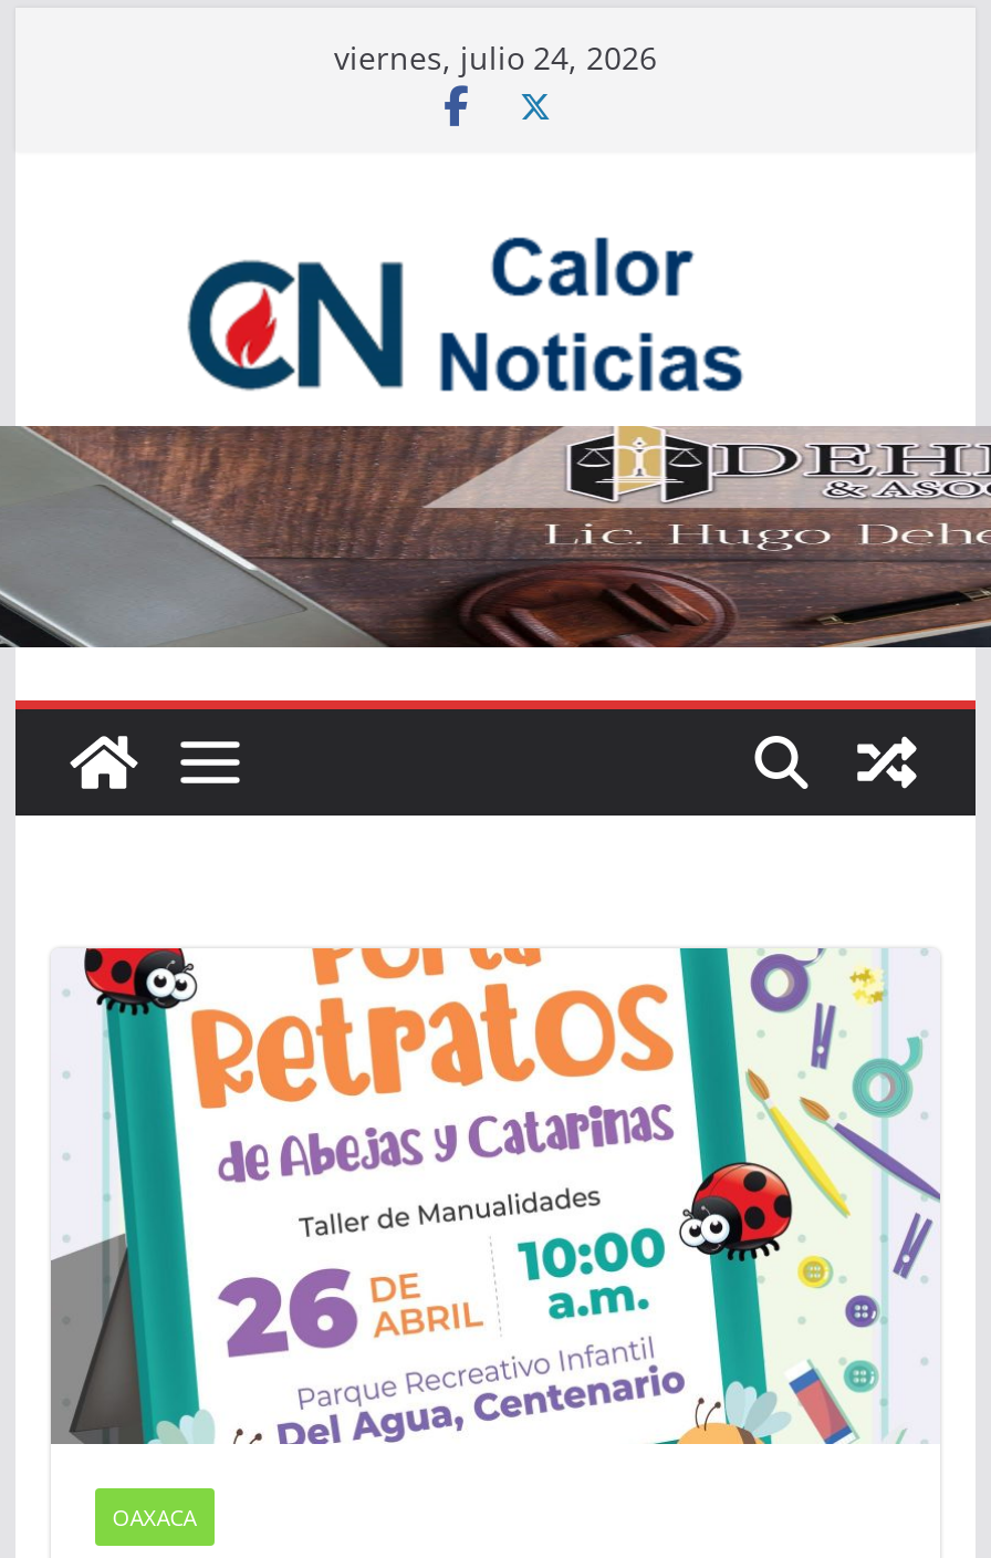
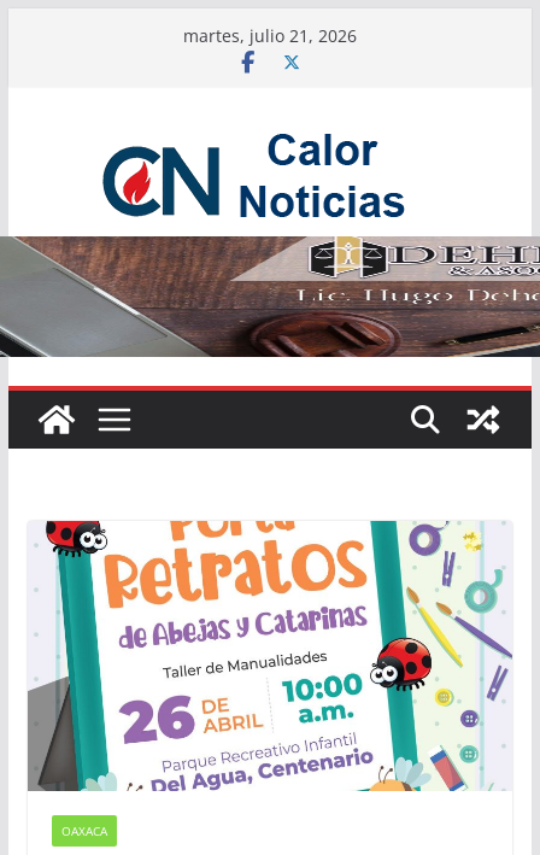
[334,37,657,79] viernes, julio 24, 2026 -> [183,24,357,47] martes, julio 21, 2026

